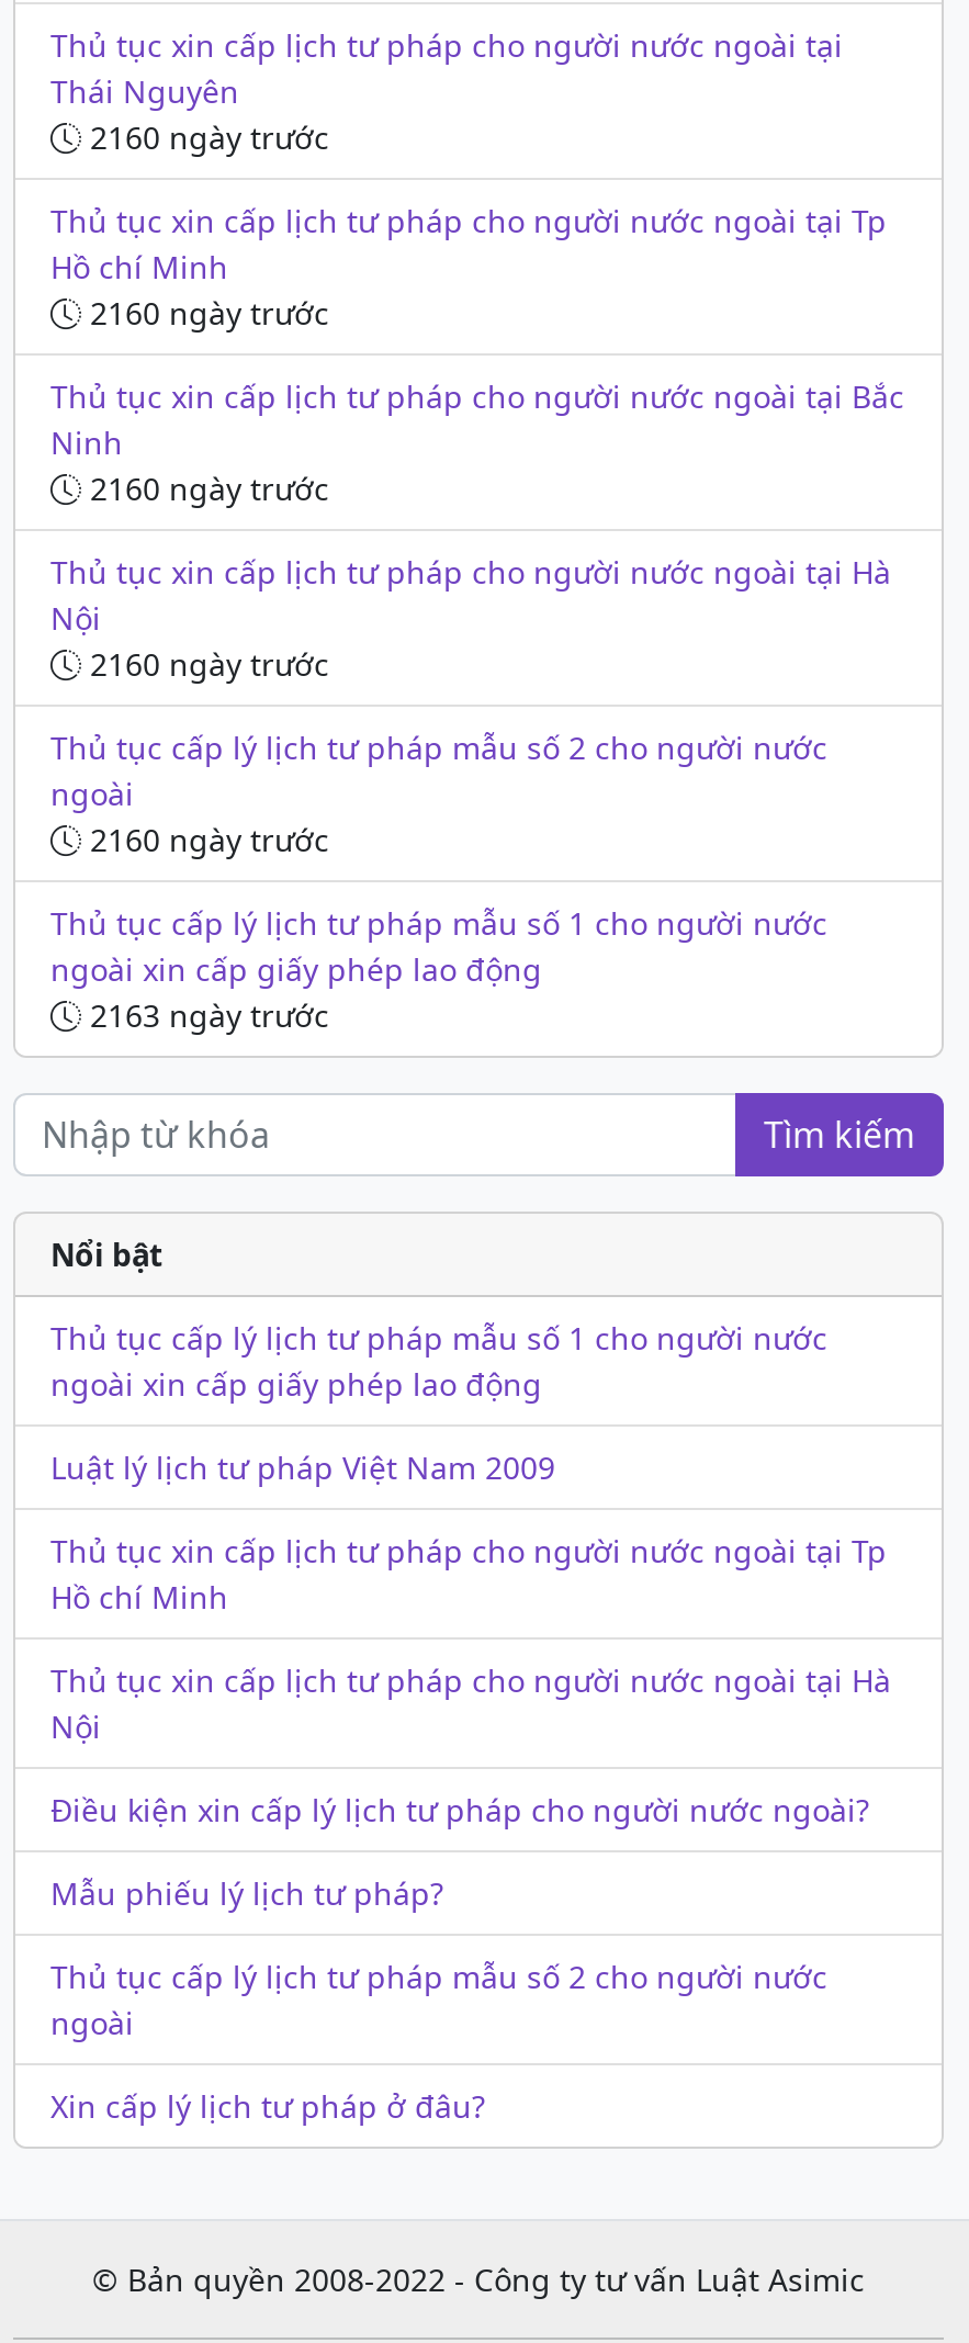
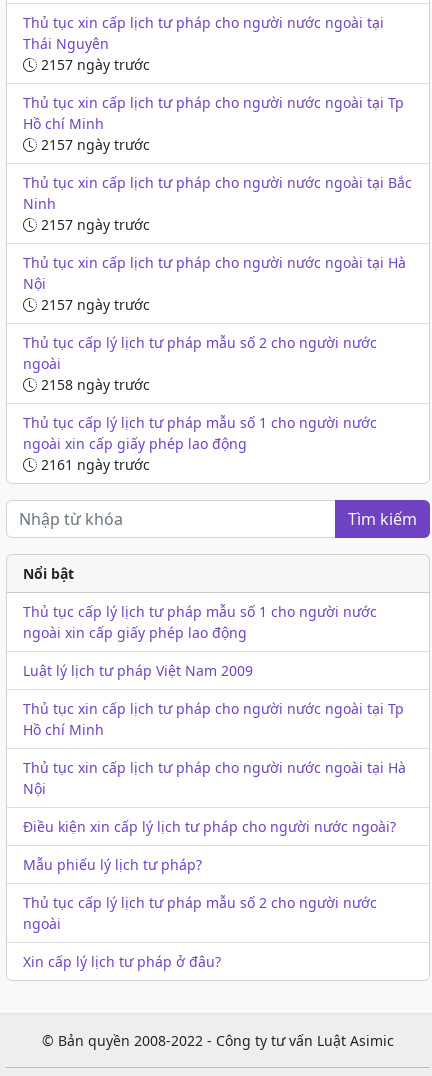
[81,117,329,158] 2160 ngày trước -> [37,55,150,74] 2157 ngày trước
[81,292,329,334] 2160 ngày trước -> [37,135,150,154] 2157 ngày trước
[81,468,329,509] 2160 ngày trước -> [37,215,150,234] 2157 ngày trước
[81,643,329,685] 2160 ngày trước -> [37,295,150,314] 2157 ngày trước
[81,819,329,861] 2160 ngày trước -> [37,375,150,394] 2158 ngày trước
[81,994,329,1036] 2163 ngày trước -> [37,455,150,474] 2161 ngày trước

